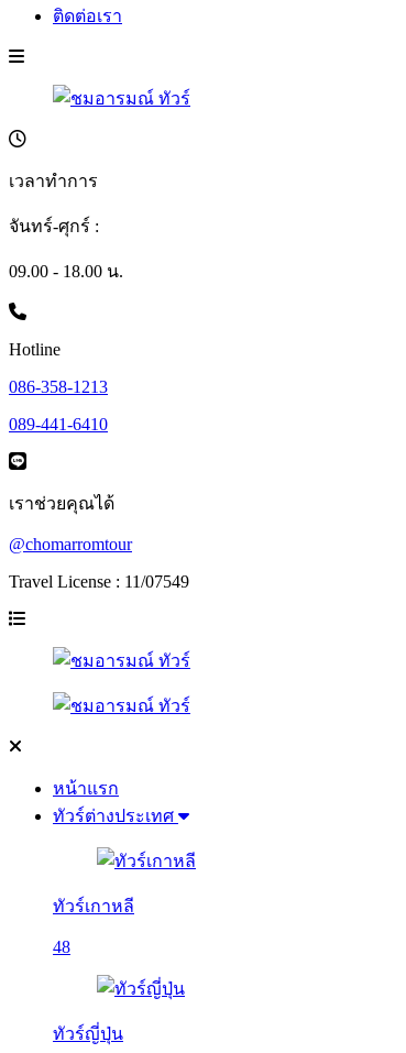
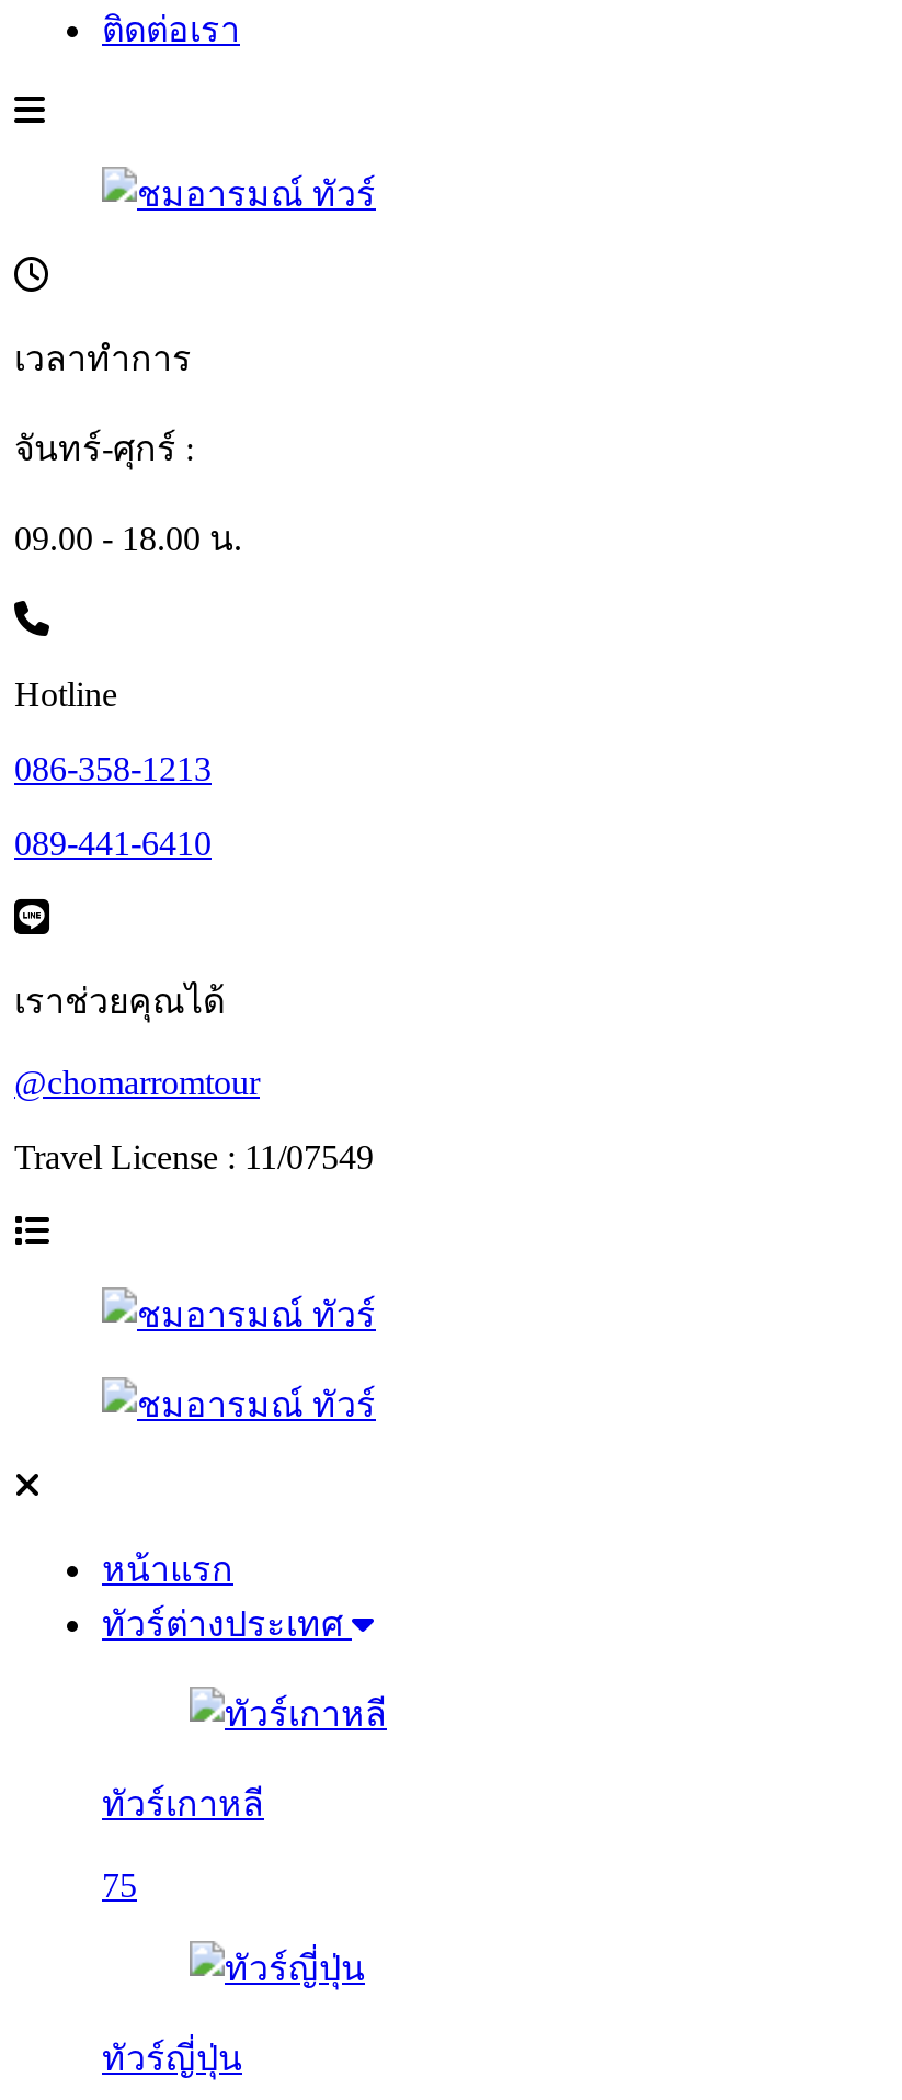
[53,937,70,956] 48 -> [102,1866,137,1904] 75

